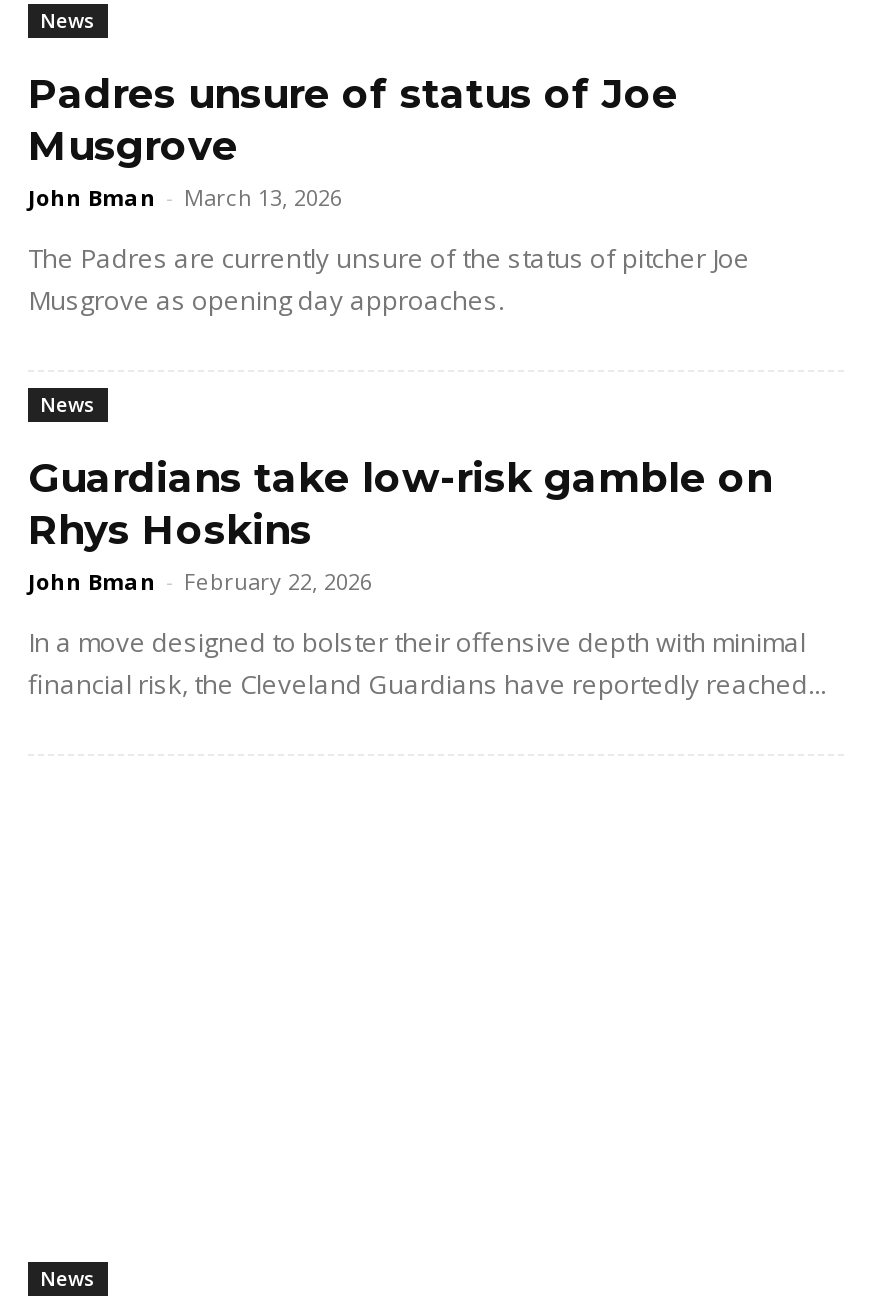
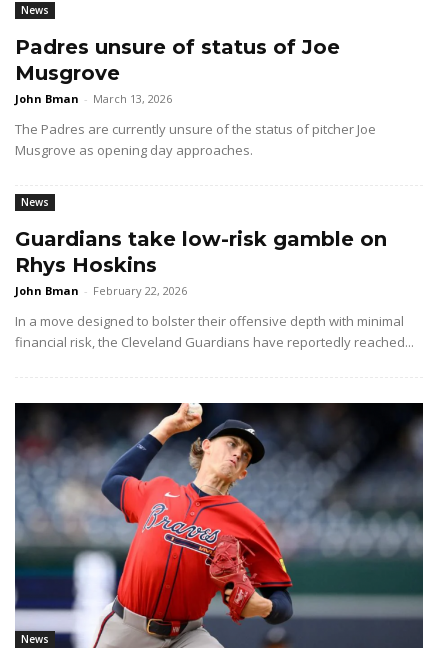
none -> [14,402,424,649] [image]

